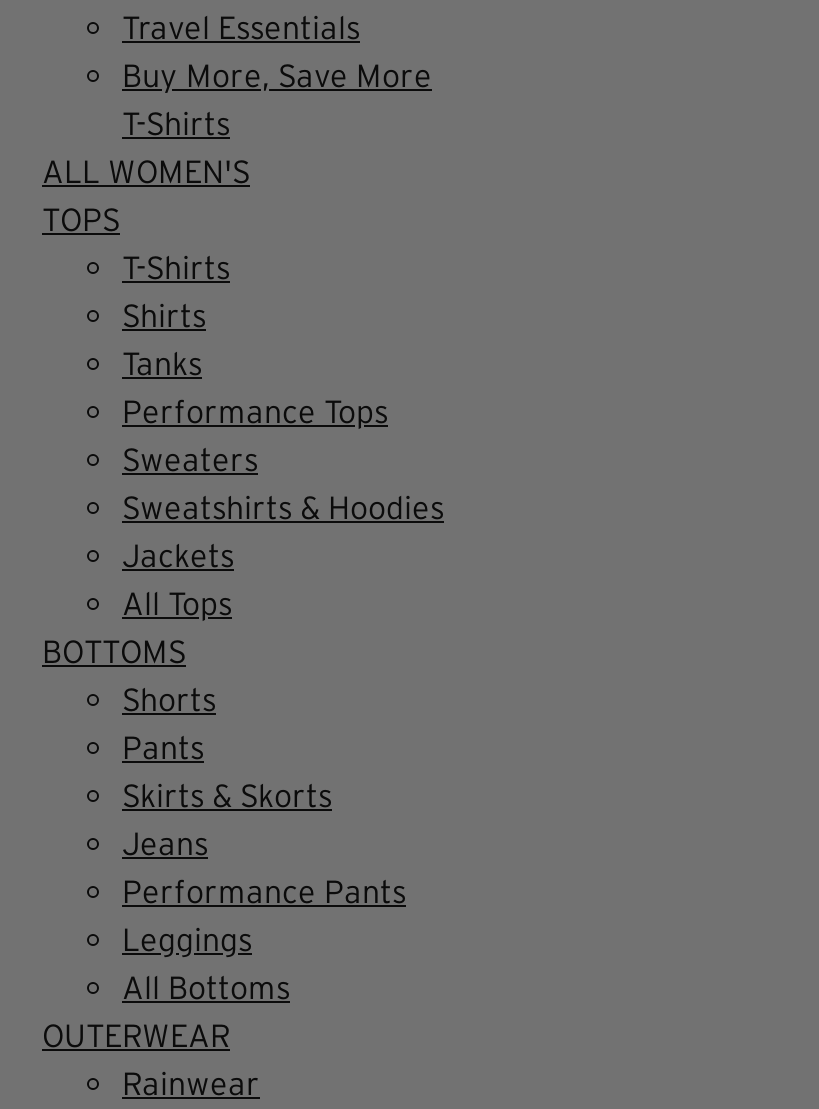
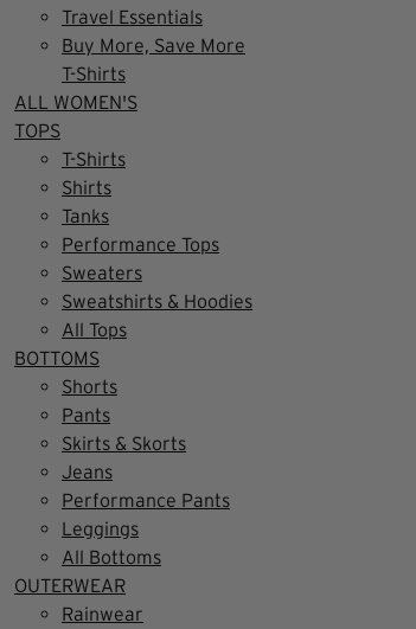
[122,537,234,573] Jackets -> none

